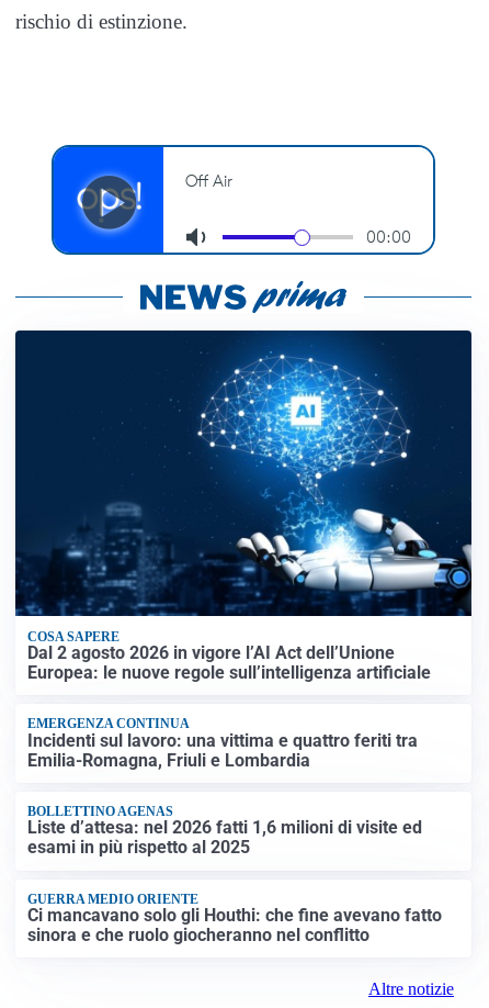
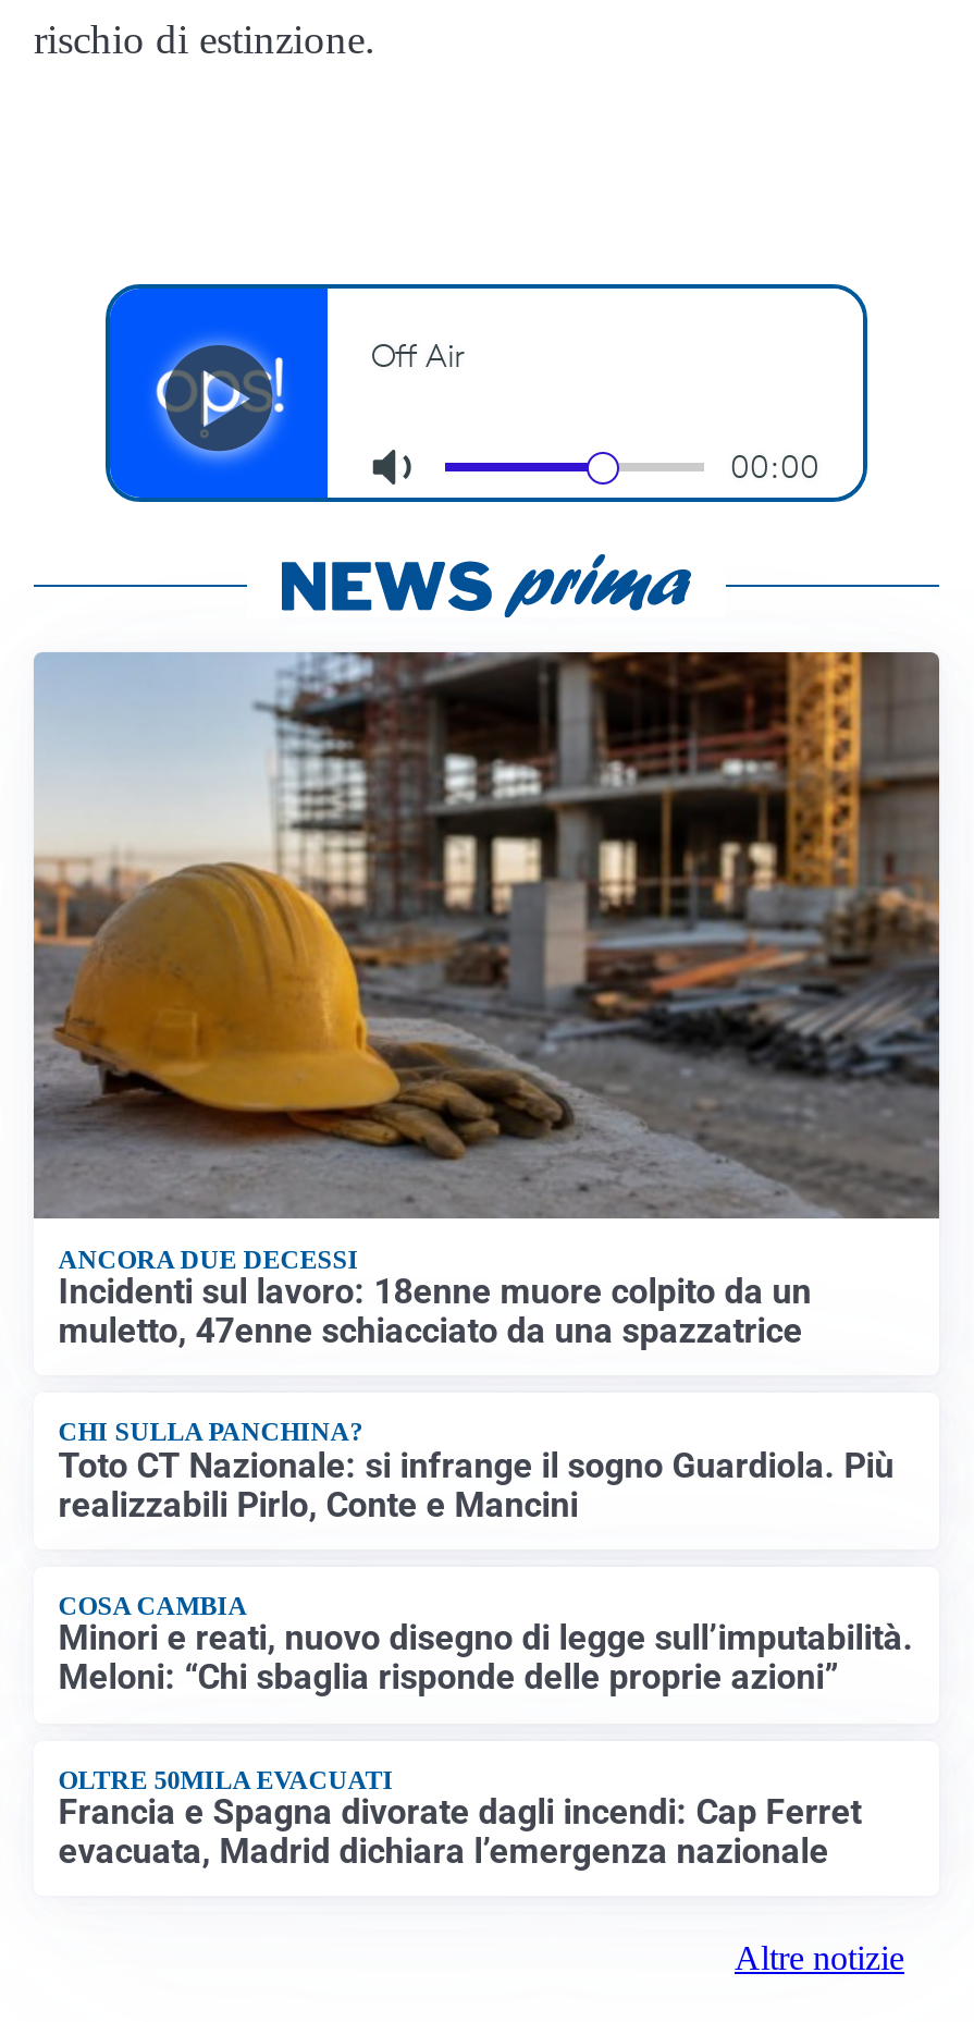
[14,329,473,683] [image] | COSA SAPERE | Dal 2 agosto 2026 in vigore l’AI Act dell’Unione | Europea: le nuove regole sull’intelligenza artificiale -> [32,650,941,1351] [image] | ANCORA DUE DECESSI | Incidenti sul lavoro: 18enne muore colpito da un | muletto, 47enne schiacciato da una spazzatrice
[28,716,418,770] EMERGENZA CONTINUA | Incidenti sul lavoro: una vittima e quattro feriti tra | Emilia-Romagna, Friuli e Lombardia -> [58,1417,894,1525] CHI SULLA PANCHINA? | Toto CT Nazionale: si infrange il sogno Guardiola. Più | realizzabili Pirlo, Conte e Mancini
[28,804,422,858] BOLLETTINO AGENAS | Liste d’attesa: nel 2026 fatti 1,6 milioni di visite ed | esami in più rispetto al 2025 -> [58,1591,913,1699] COSA CAMBIA | Minori e reati, nuovo disegno di legge sull’imputabilità. | Meloni: “Chi sbaglia risponde delle proprie azioni”
[28,891,442,946] GUERRA MEDIO ORIENTE | Ci mancavano solo gli Houthi: che fine avevano fatto | sinora e che ruolo giocheranno nel conflitto -> [58,1765,861,1872] OLTRE 50MILA EVACUATI | Francia e Spagna divorate dagli incendi: Cap Ferret | evacuata, Madrid dichiara l’emergenza nazionale

